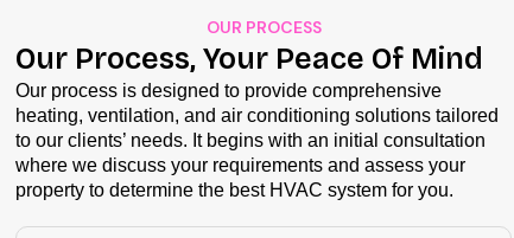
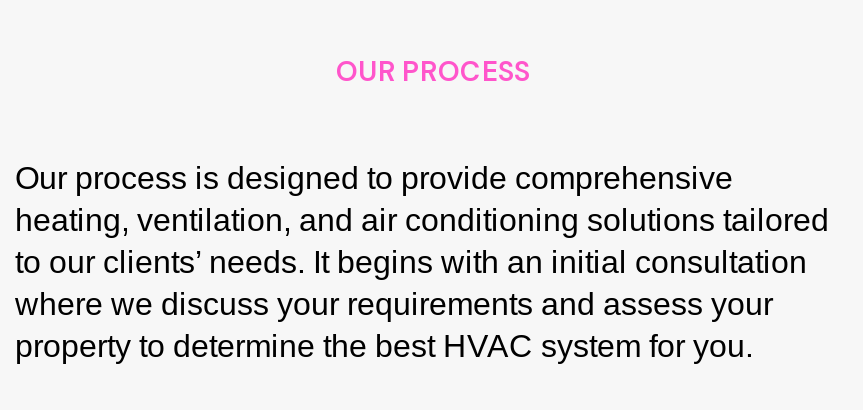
[15,42,483,77] Our Process, Your Peace Of Mind -> none

